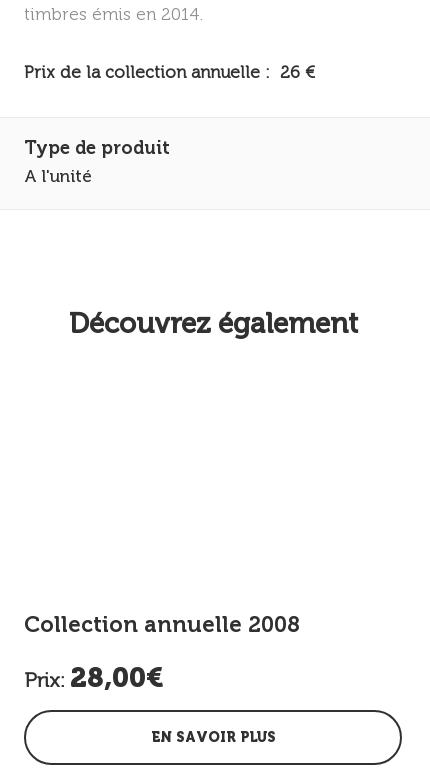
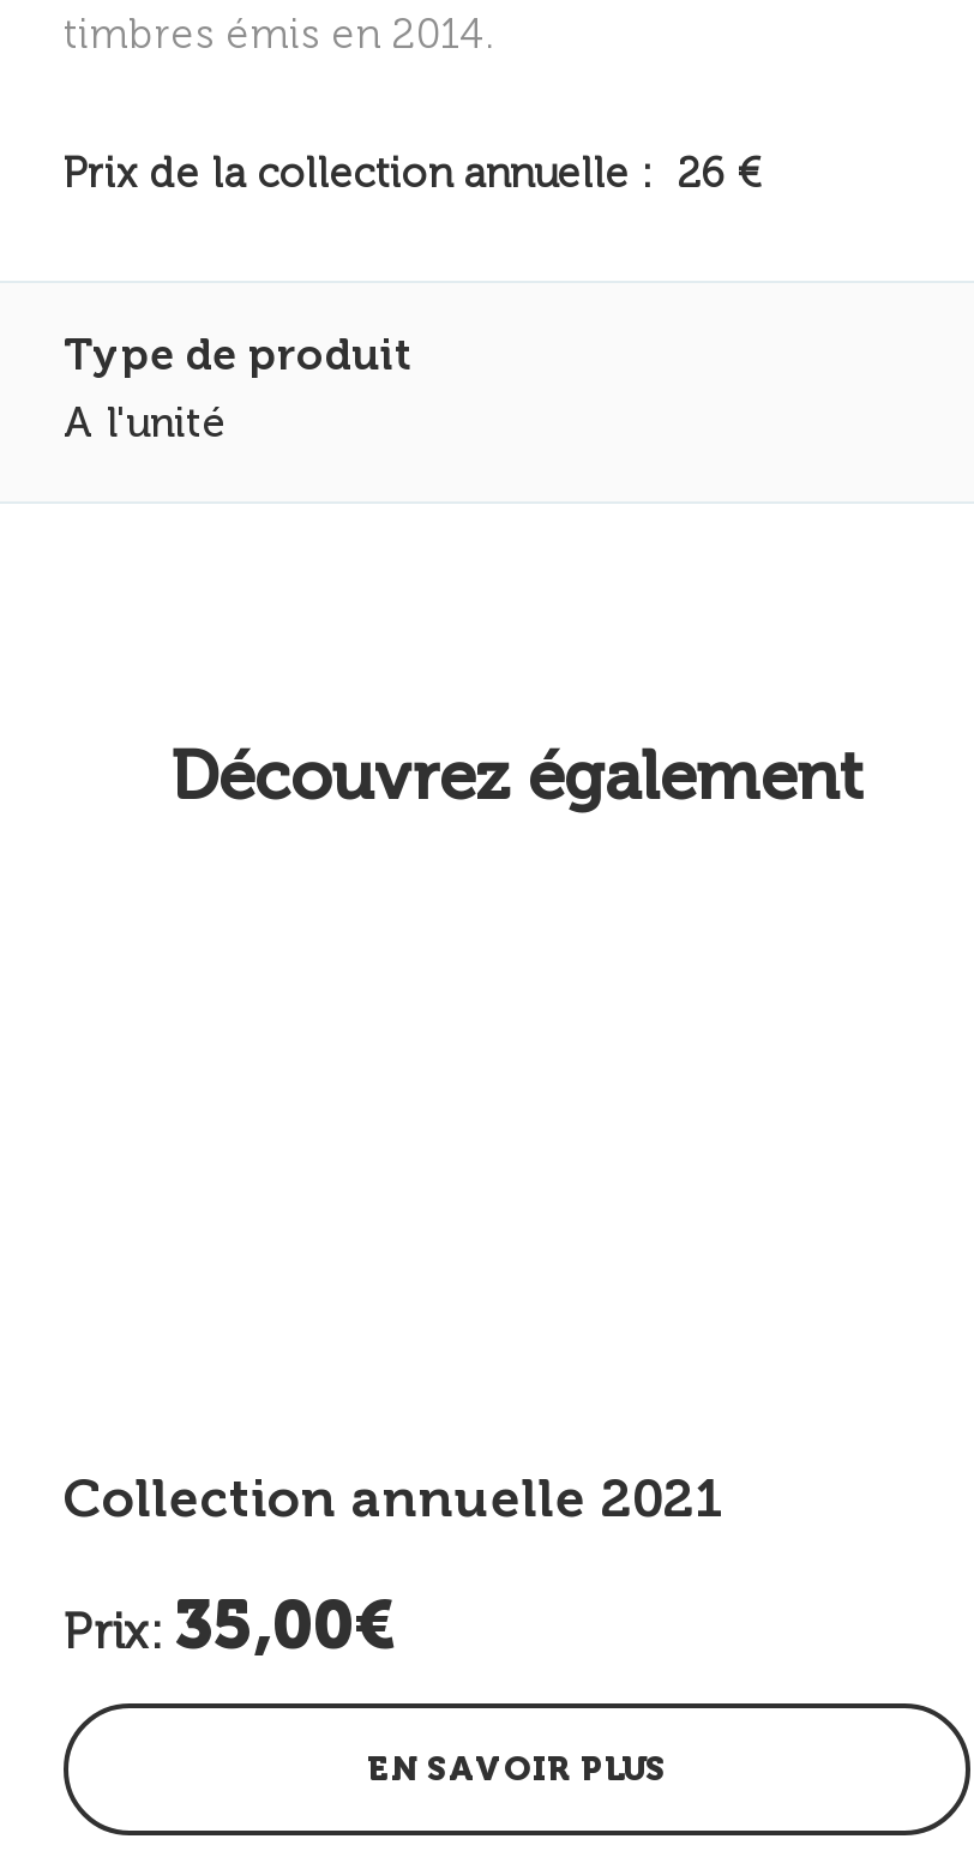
[24,611,300,638] Collection annuelle 2008 -> [64,1467,723,1531] Collection annuelle 2021
[24,661,164,694] Prix: 28,00€ -> [64,1587,397,1666] Prix: 35,00€

